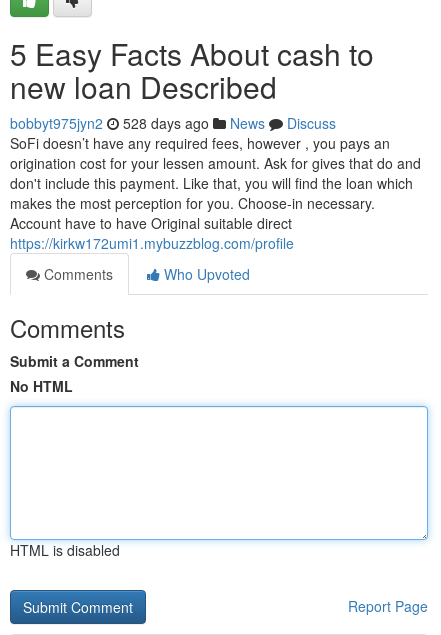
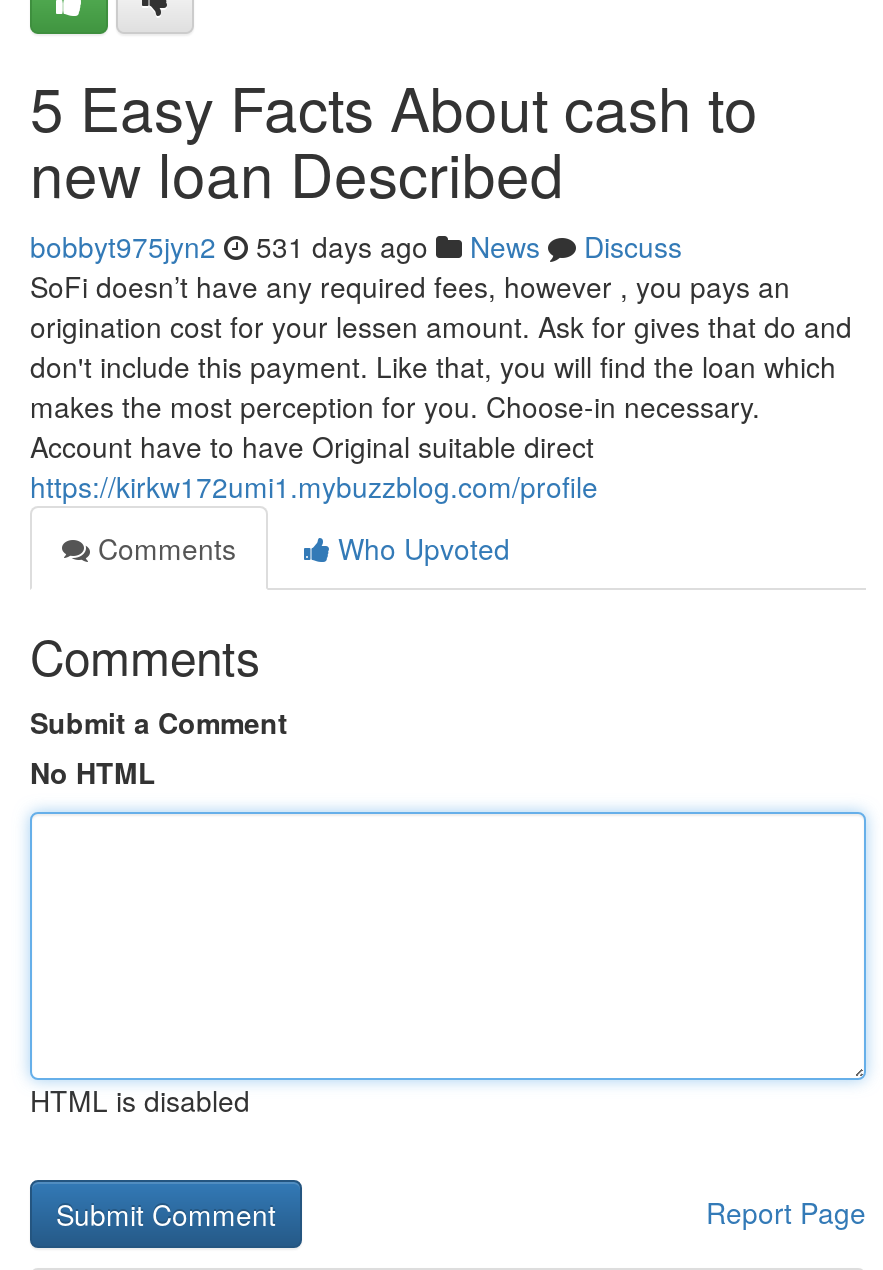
[10,113,336,133] bobbyt975jyn2 528 days ago News Discuss -> [30,226,682,266] bobbyt975jyn2 531 days ago News Discuss

